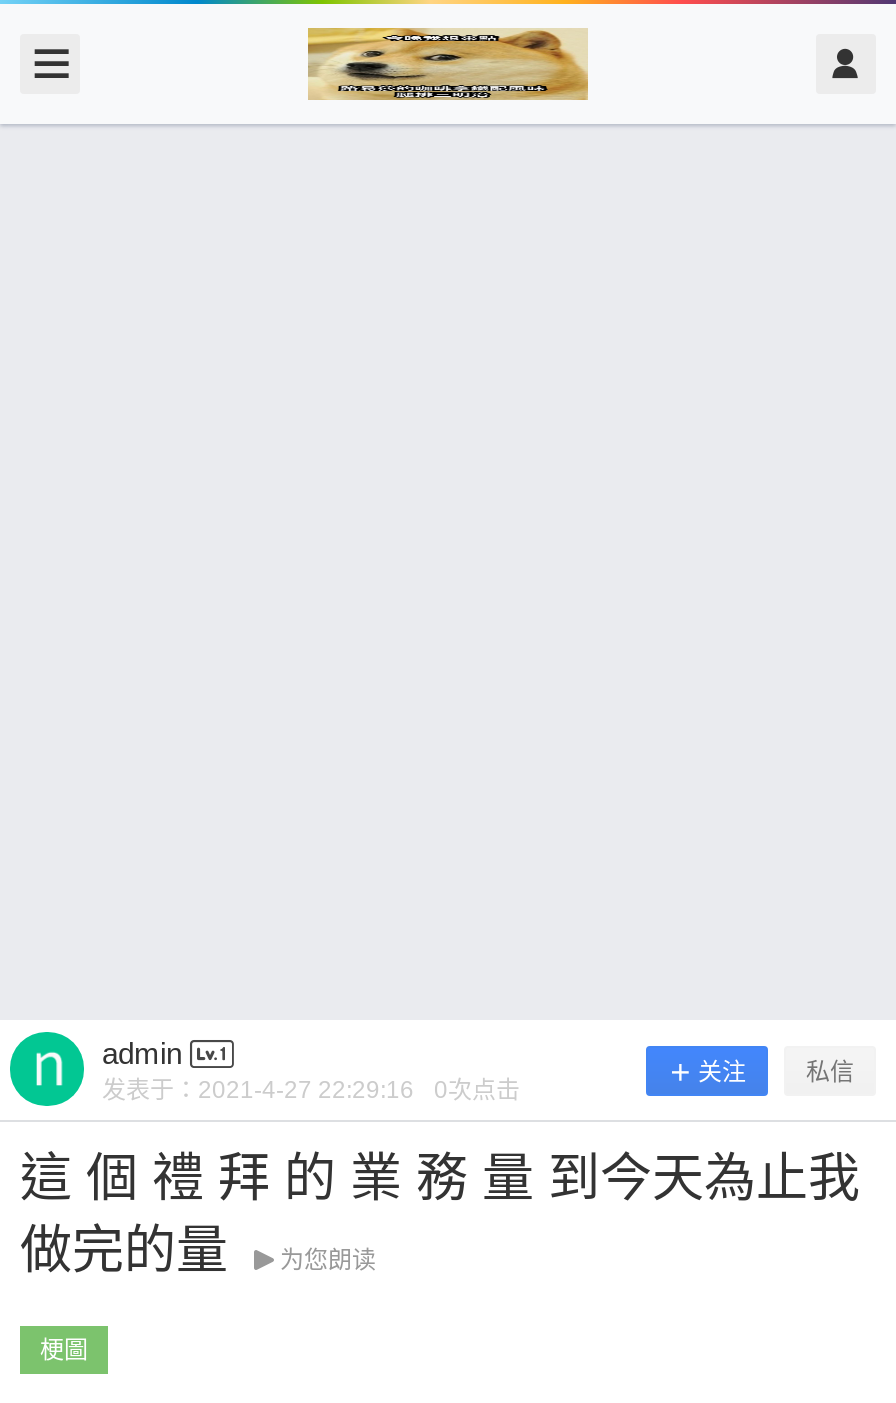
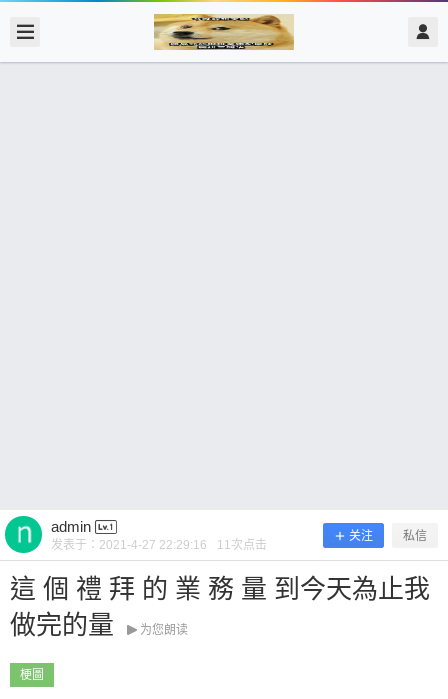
[102,1076,520,1104] 发表于：2021-4-27 22:29:16 0次点击 -> [51,538,267,552] 发表于：2021-4-27 22:29:16 11次点击

